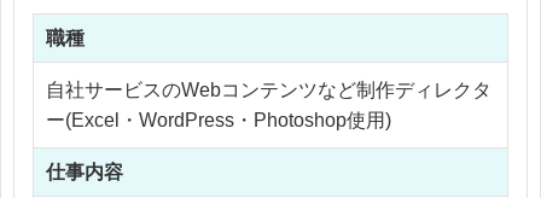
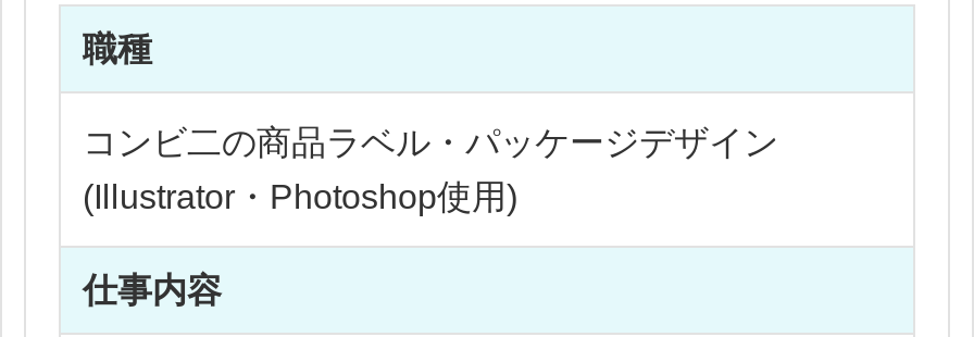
[46,80,491,100] 自社サービスのWebコンテンツなど制作ディレクタ -> [83,124,778,161] コンビ二の商品ラベル・パッケージデザイン
[46,110,391,130] ー(Excel・WordPress・Photoshop使用) -> [83,178,517,215] (Illustrator・Photoshop使用)

